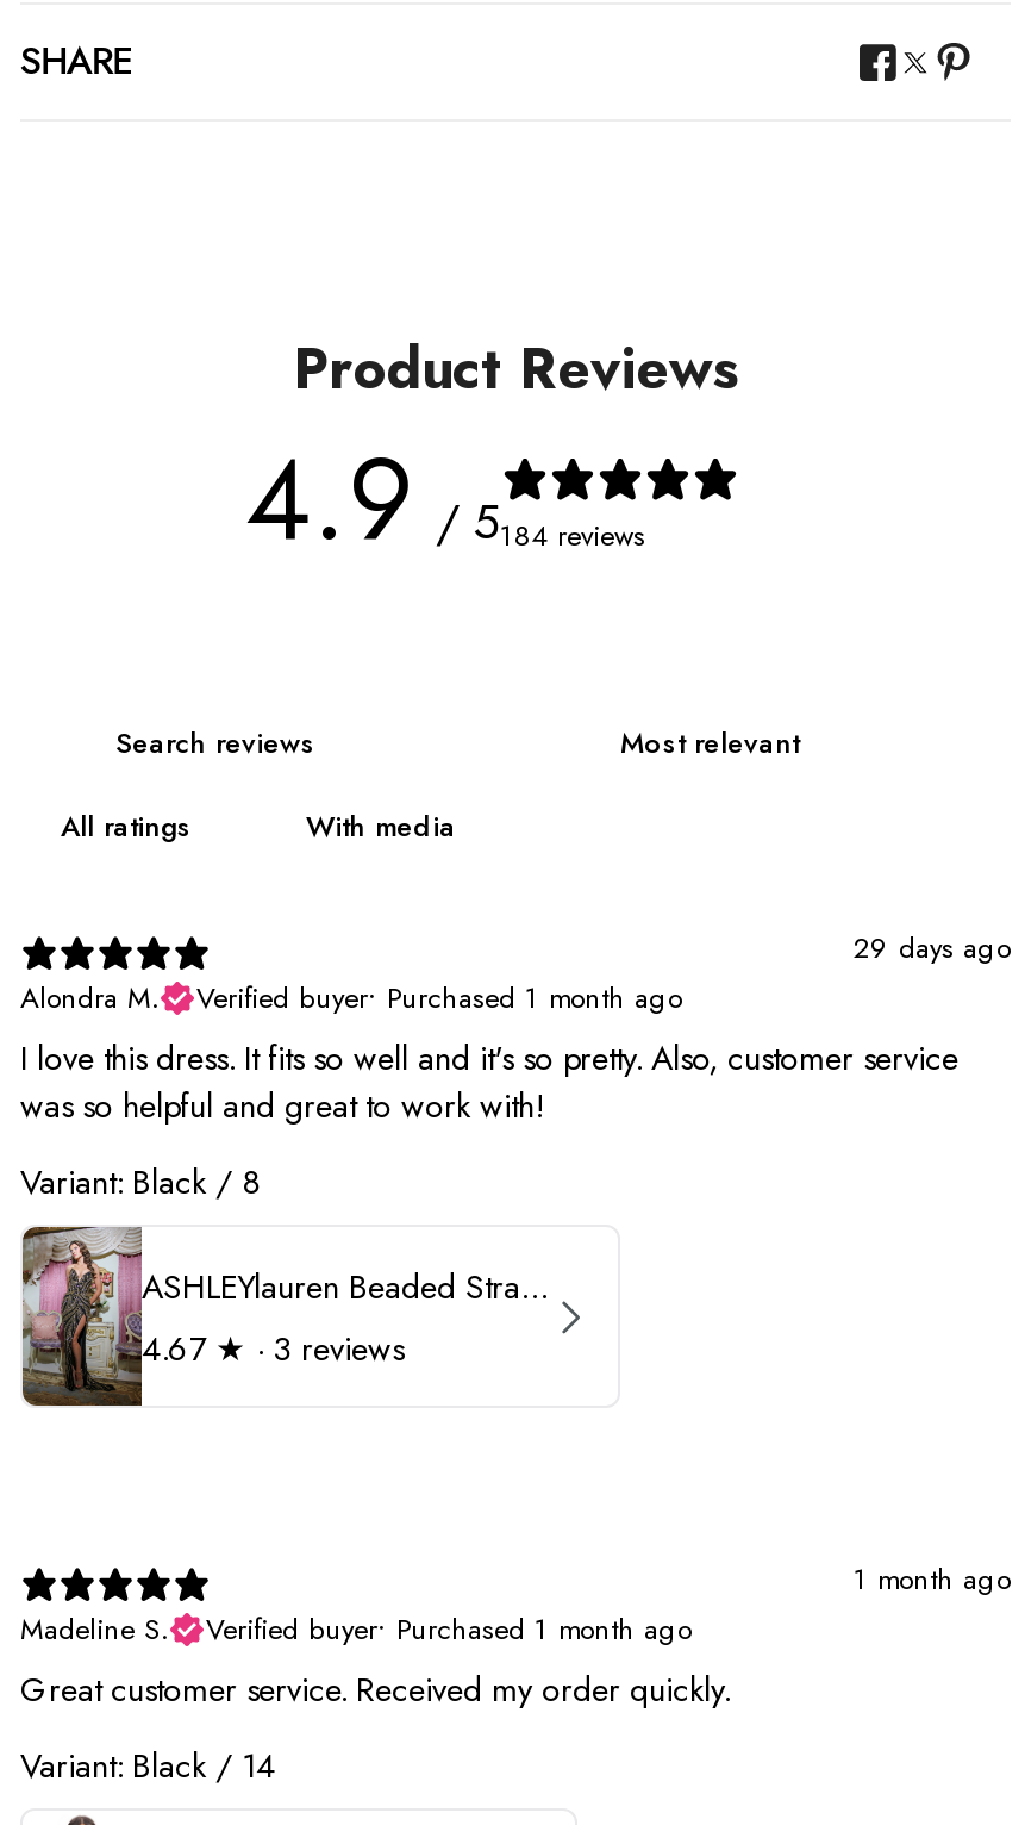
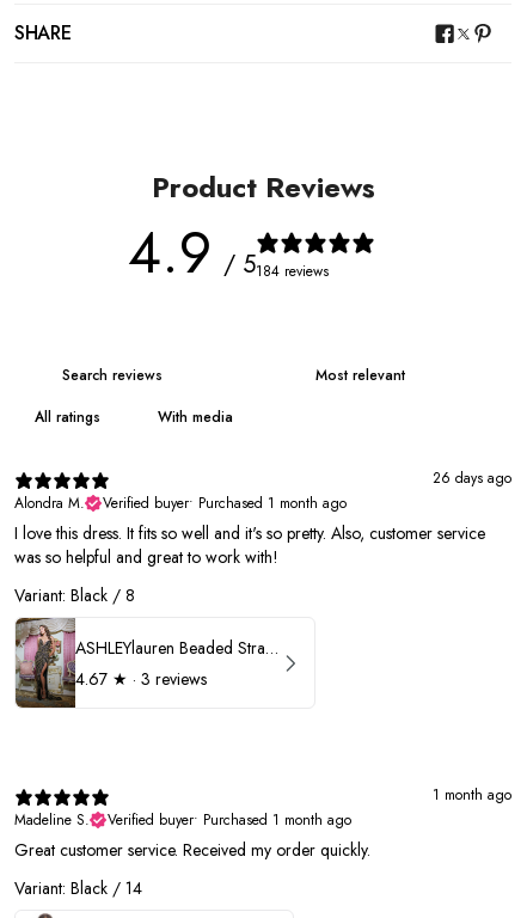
[854,928,1011,970] 29 days ago -> [433,468,511,489] 26 days ago

